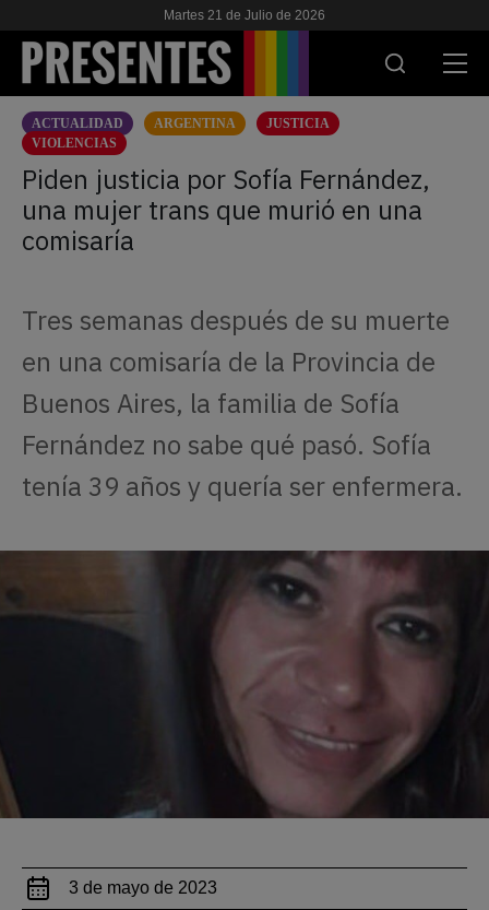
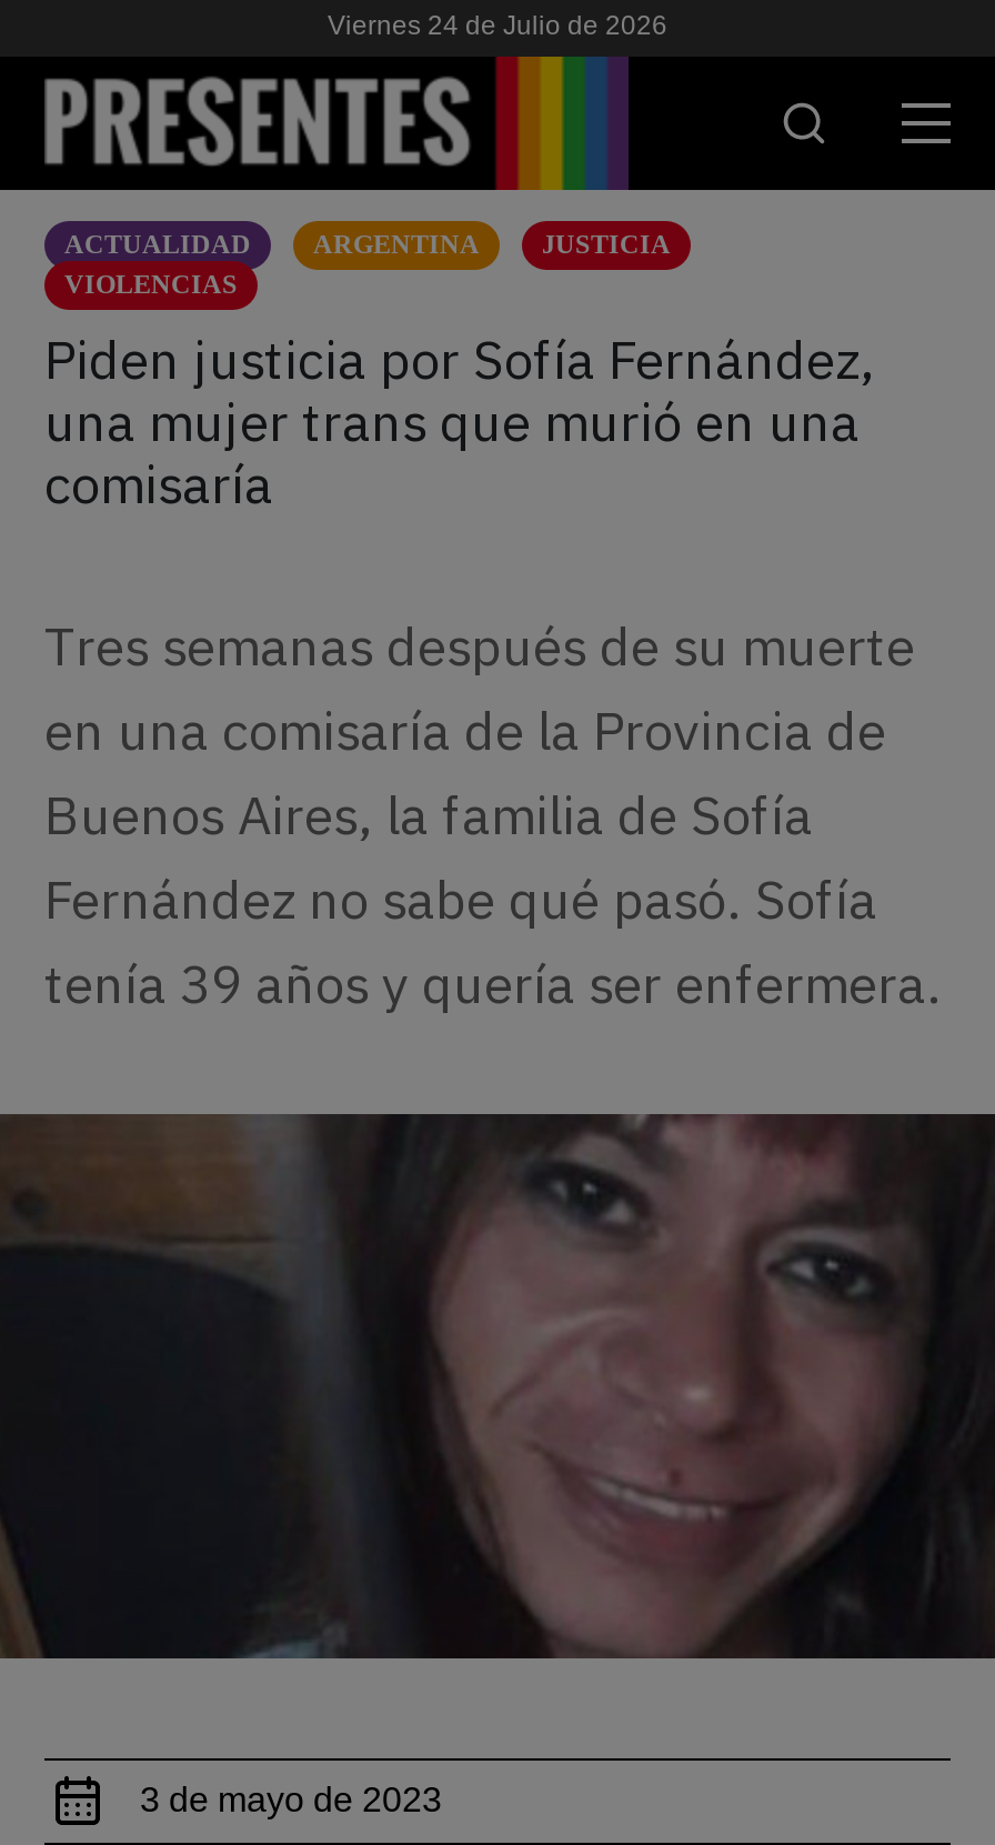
[164,8,325,23] Martes 21 de Julio de 2026 -> [328,10,667,41] Viernes 24 de Julio de 2026

